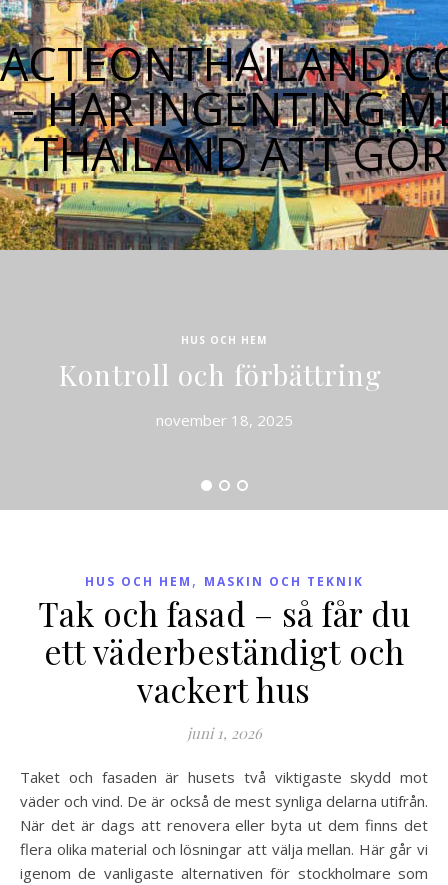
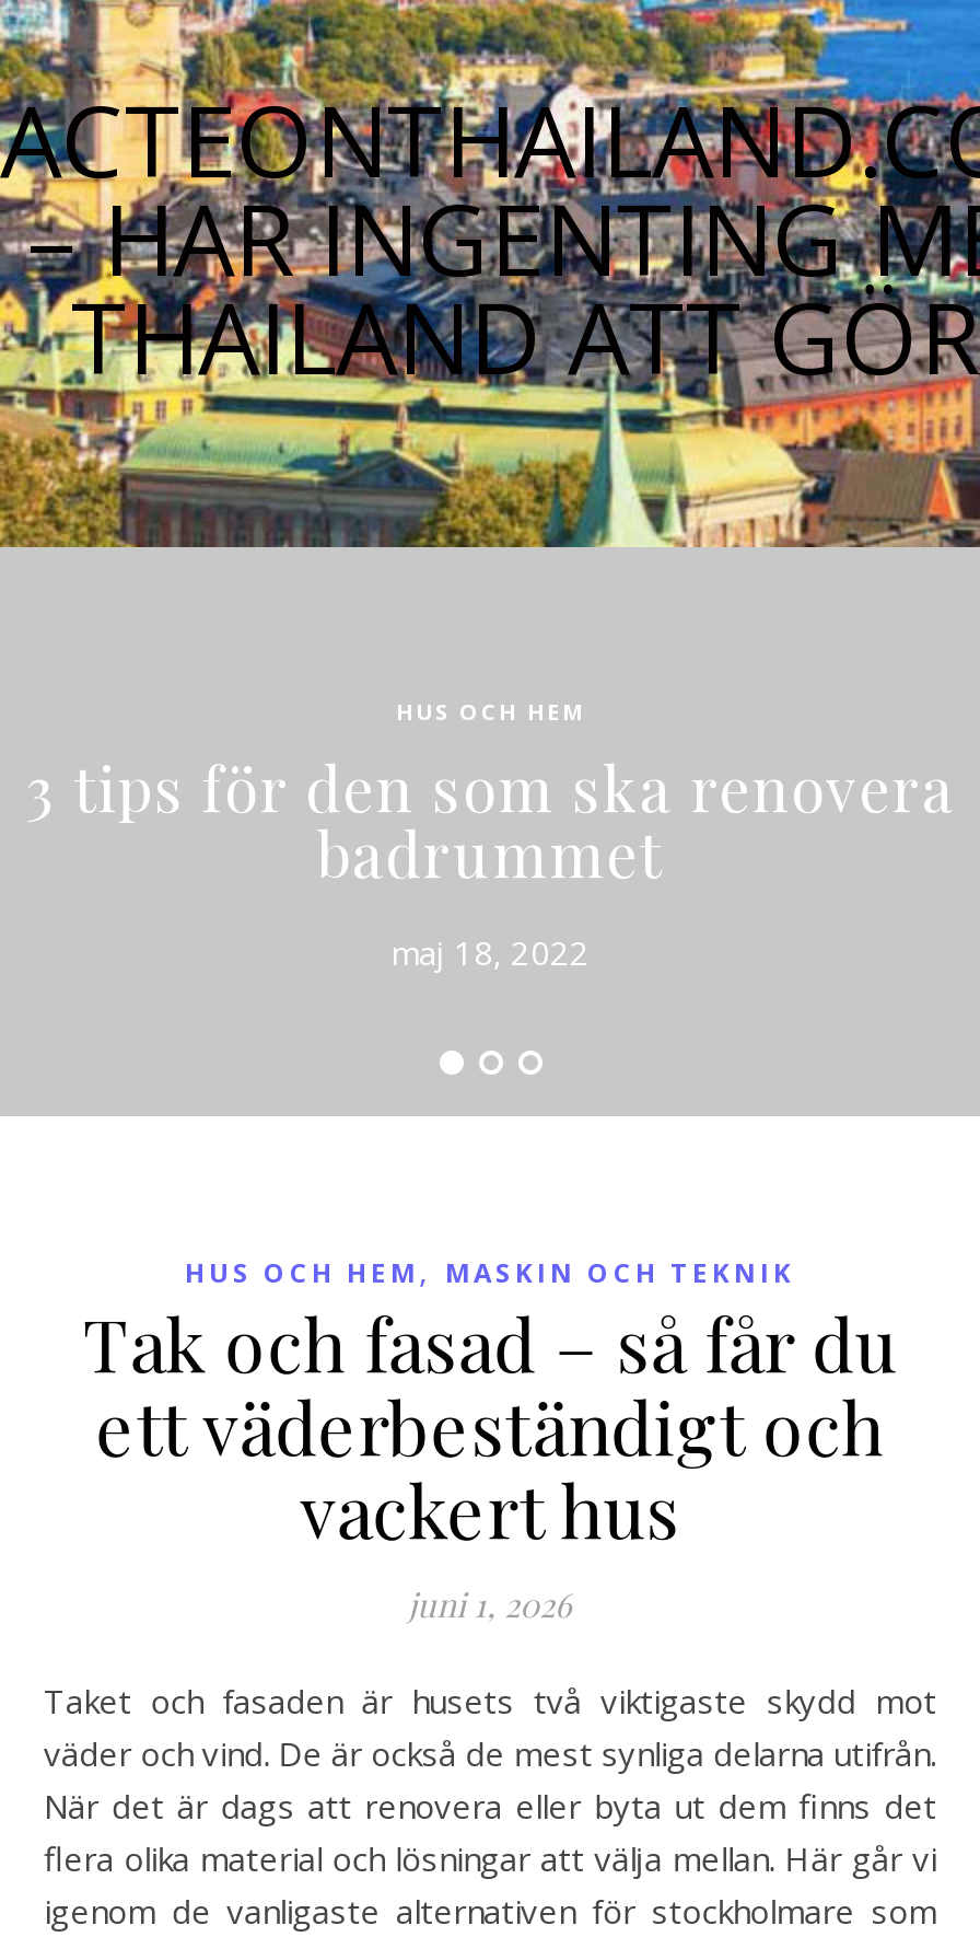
[58,356,389,393] Kontroll och förbättring -> [25,746,955,893] 3 tips för den som ska renovera | badrummet
[155,410,292,430] november 18, 2025 -> [390,930,590,974] maj 18, 2022

